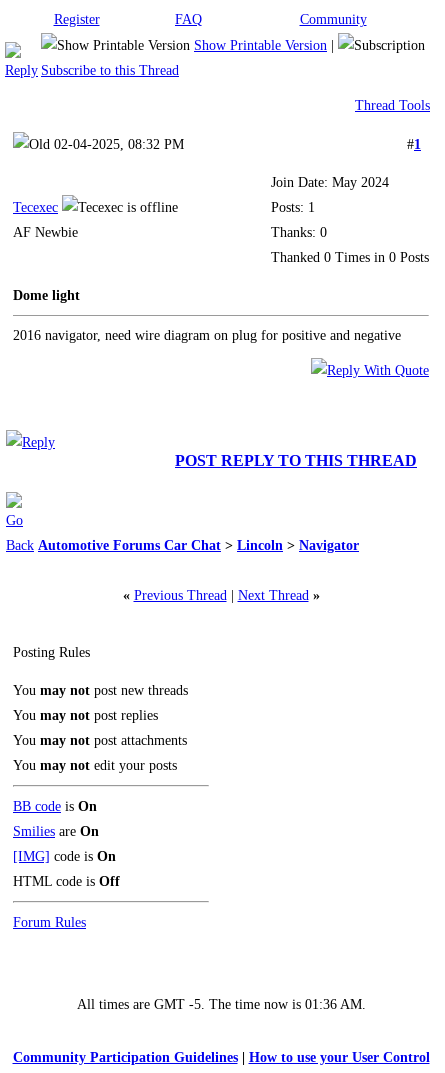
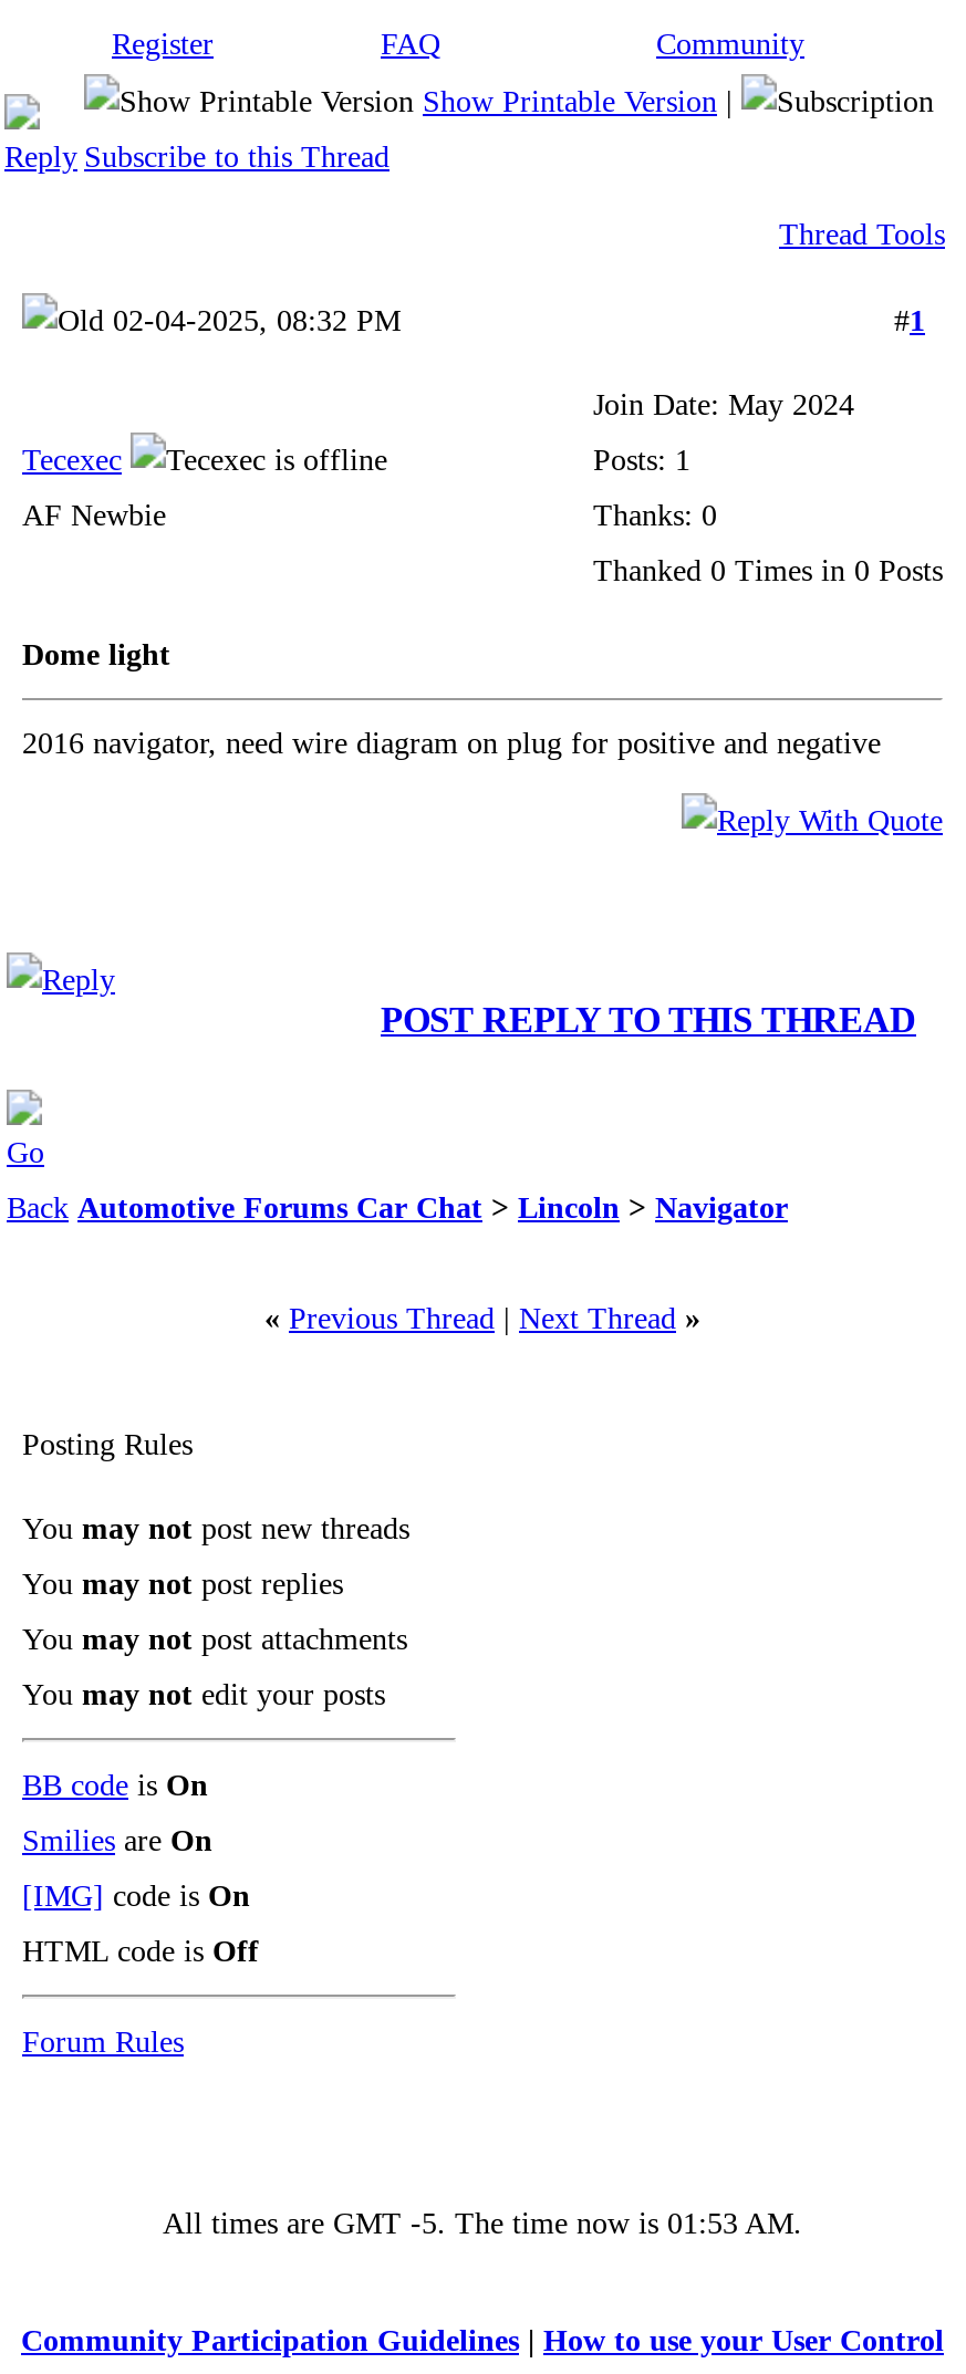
[76,997,365,1012] All times are GMT -5. The time now is 01:36 AM. -> [163,2207,802,2240] All times are GMT -5. The time now is 01:53 AM.

